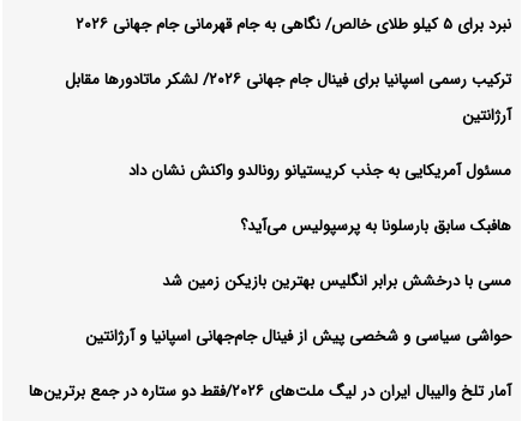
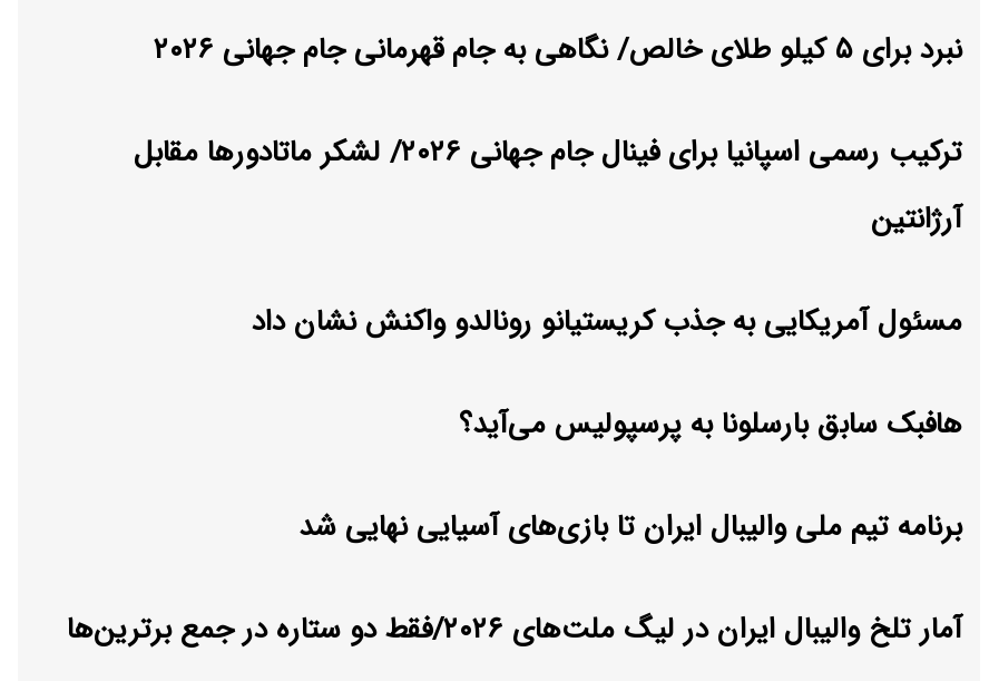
[85,268,511,349] مسی با درخشش برابر انگلیس بهترین بازیکن زمین شد | حواشی سیاسی و شخصی پیش از فینال جام‌جهانی اسپانیا و آرژانتین -> [298,503,962,550] برنامه تیم ملی والیبال ایران تا بازی‌های آسیایی نهایی شد

